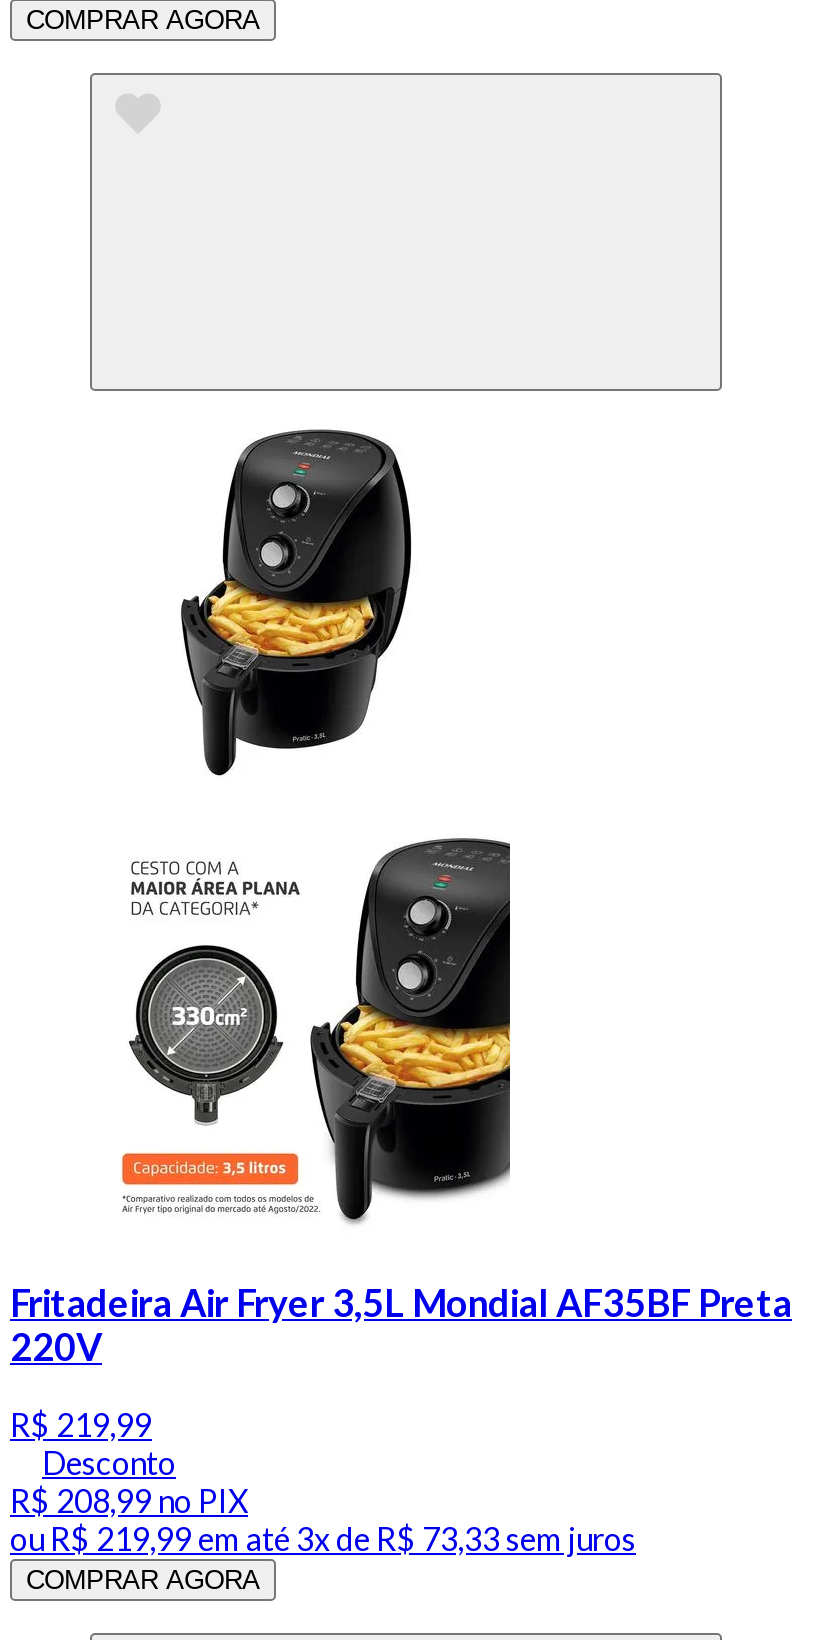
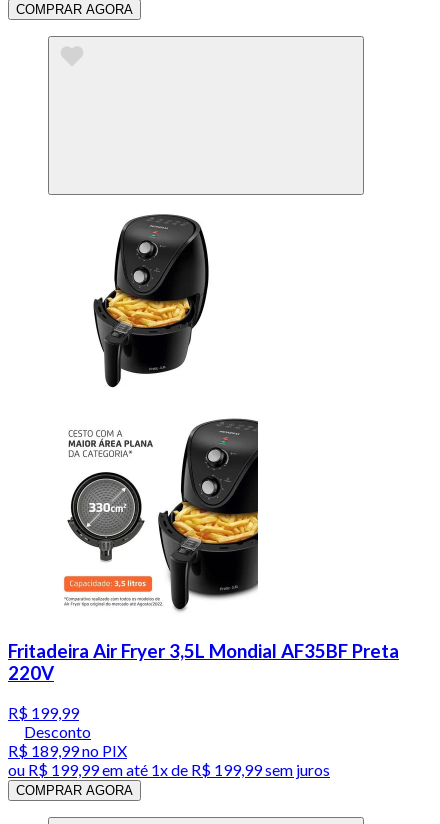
[10,1406,152,1444] R$ 219,99 -> [8,703,79,722] R$ 199,99
[10,1482,248,1520] R$ 208,99 no PIX -> [8,741,127,760] R$ 189,99 no PIX
[10,1520,636,1558] ou R$ 219,99 em até 3x de R$ 73,33 sem juros -> [8,760,330,779] ou R$ 199,99 em até 1x de R$ 199,99 sem juros

